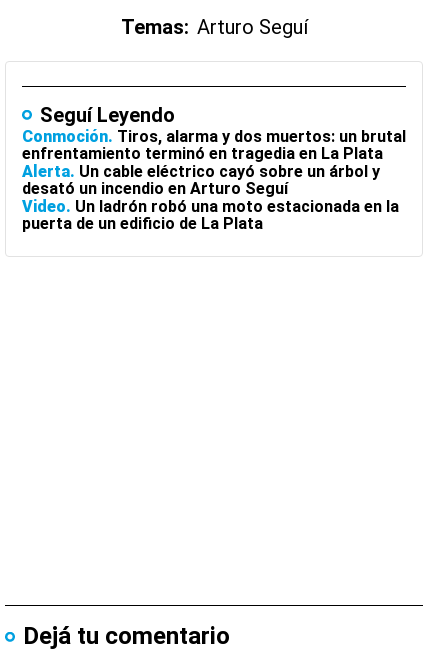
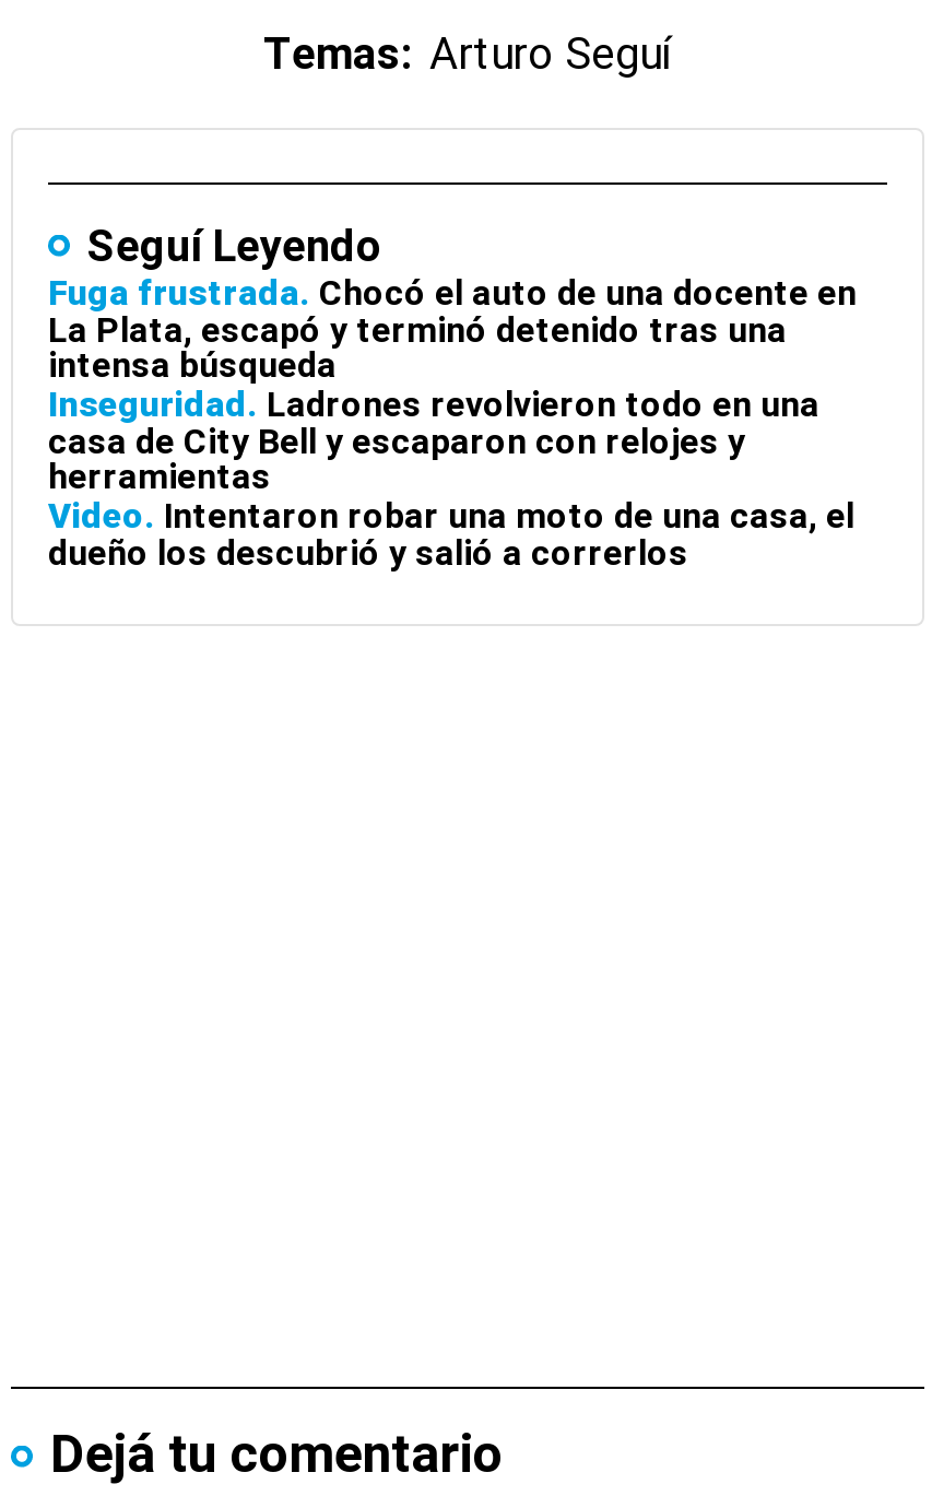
[22,127,406,233] Conmoción Tiros, alarma y dos muertos: un brutal | enfrentamiento terminó en tragedia en La Plata | Alerta Un cable eléctrico cayó sobre un árbol y | desató un incendio en Arturo Seguí | Video Un ladrón robó una moto estacionada en la | puerta de un edificio de La Plata -> [48,272,857,573] Fuga frustrada Chocó el auto de una docente en | La Plata, escapó y terminó detenido tras una | intensa búsqueda | Inseguridad Ladrones revolvieron todo en una | casa de City Bell y escaparon con relojes y | herramientas | Video Intentaron robar una moto de una casa, el | dueño los descubrió y salió a correrlos

